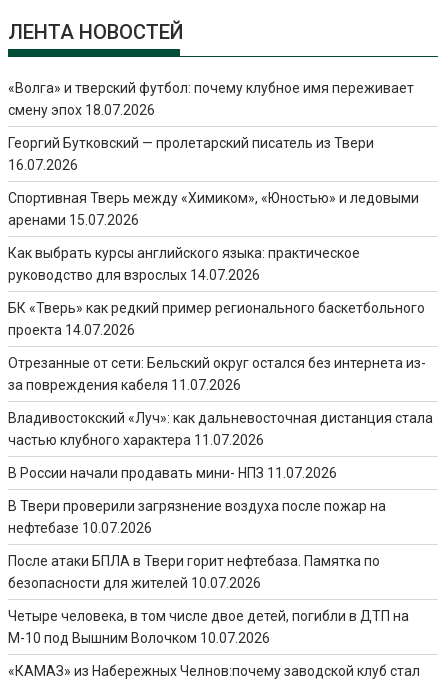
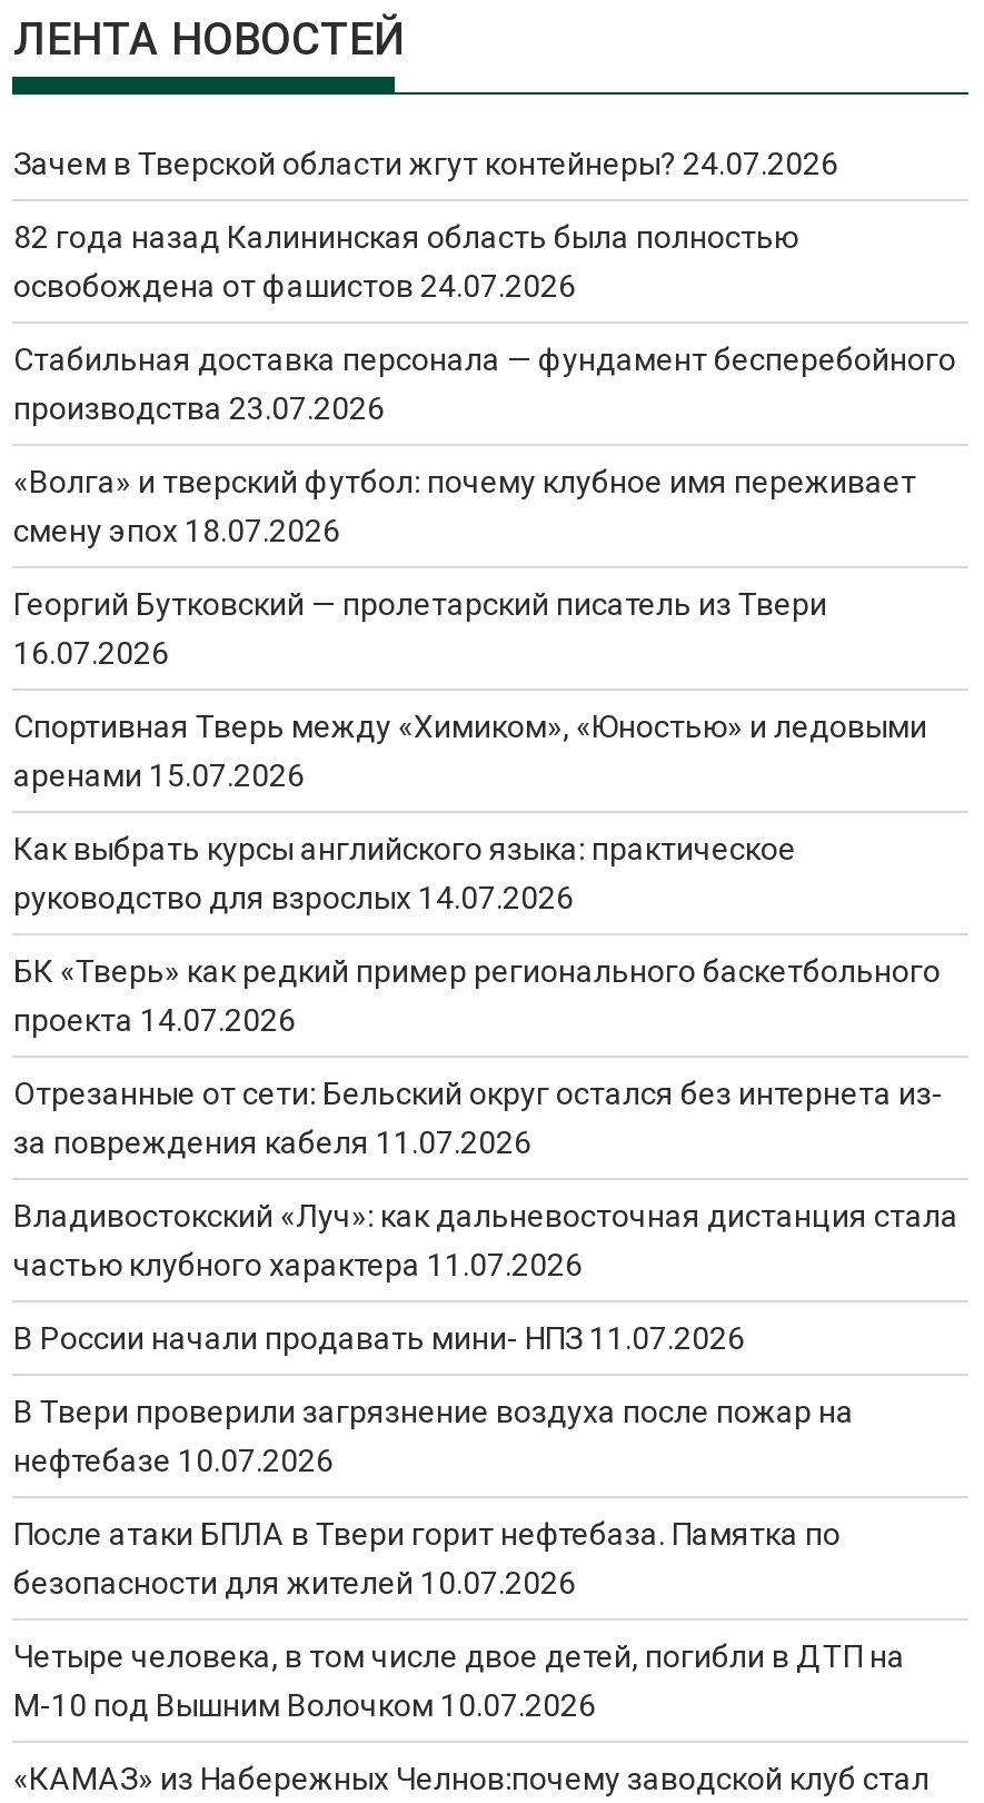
none -> [13,146,956,426] Зачем в Тверской области жгут контейнеры? 24.07.2026 | 82 года назад Калининская область была полностью | освобождена от фашистов 24.07.2026 | Стабильная доставка персонала — фундамент бесперебойного | производства 23.07.2026

